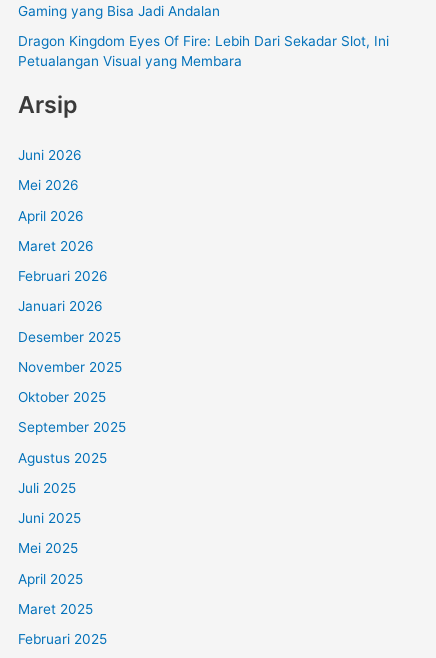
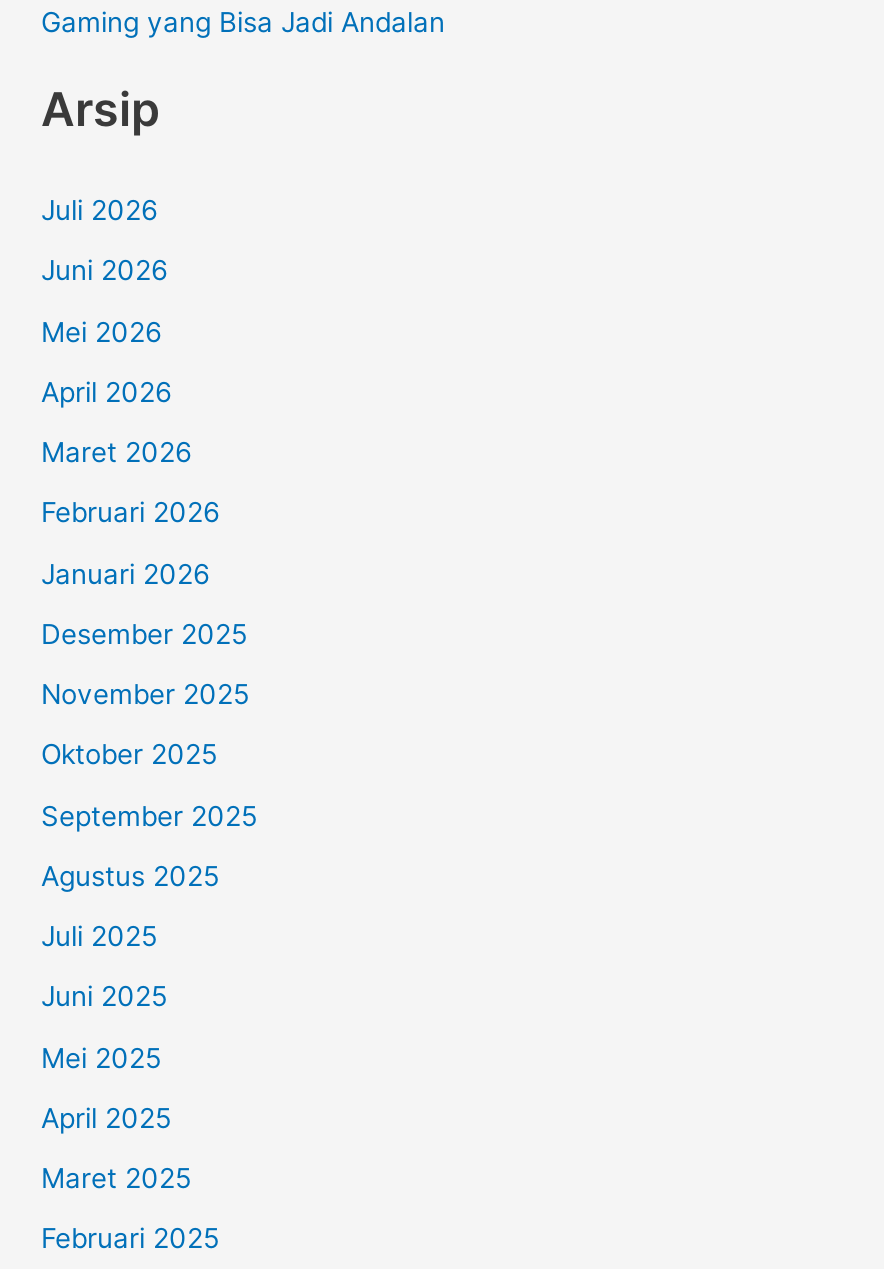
[18,33,389,69] Dragon Kingdom Eyes Of Fire: Lebih Dari Sekadar Slot, Ini | Petualangan Visual yang Membara -> none
moved [18,90,78,119] -> [41,79,161,137]: Arsip
none -> [41,194,159,226] Juli 2026

